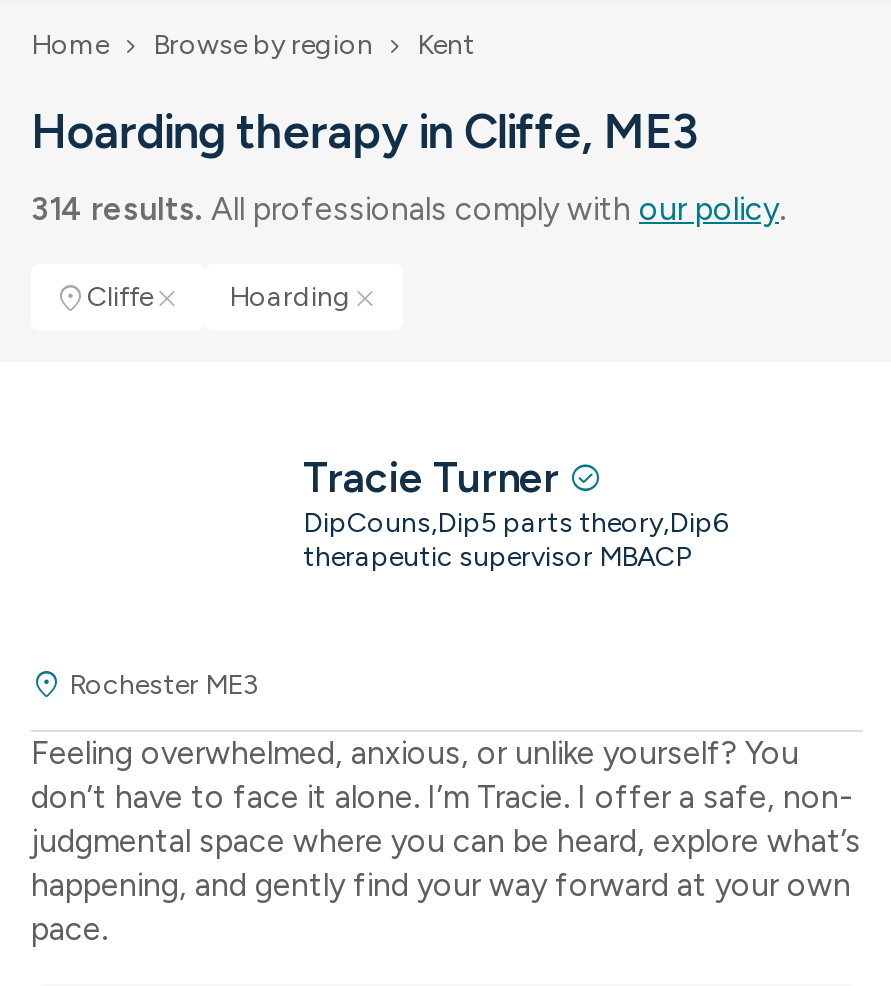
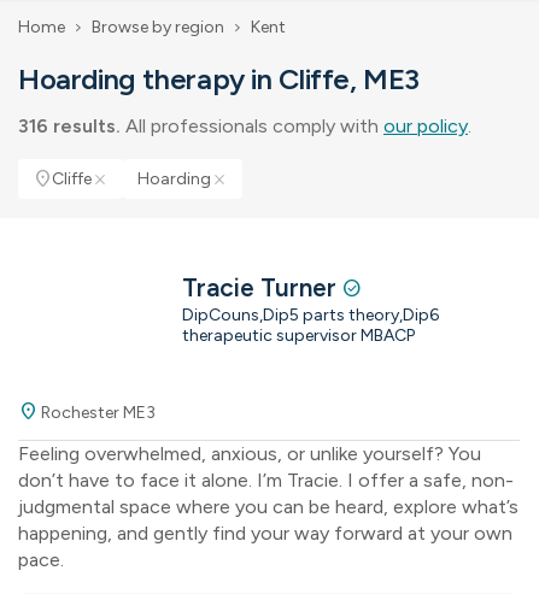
[31,190,785,228] 314 results. All professionals comply with our policy. -> [18,114,471,137] 316 results. All professionals comply with our policy.

